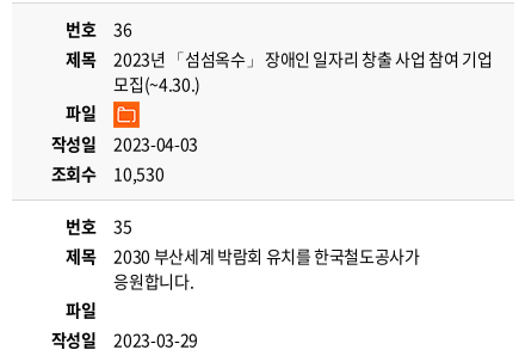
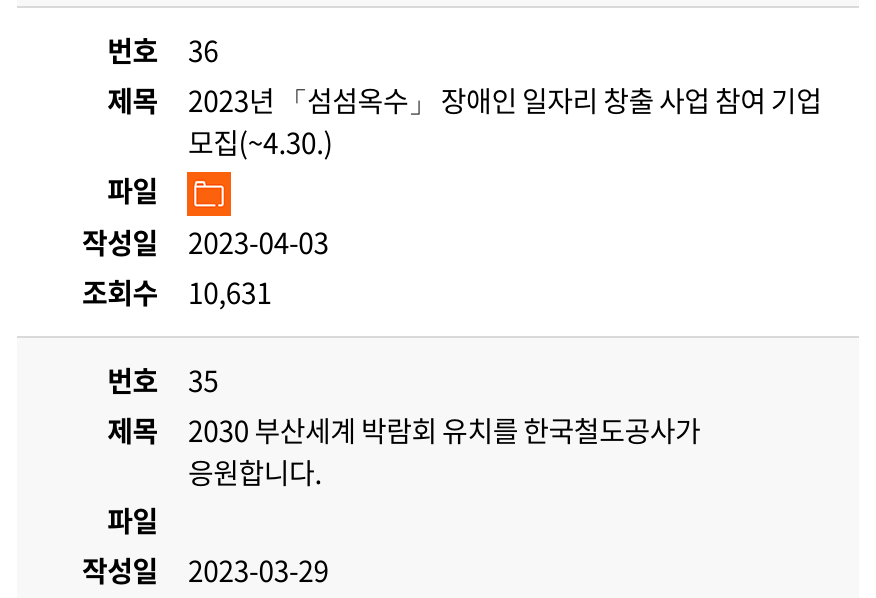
[51,161,164,185] 조회수 10,530 -> [82,272,272,312] 조회수 10,631

